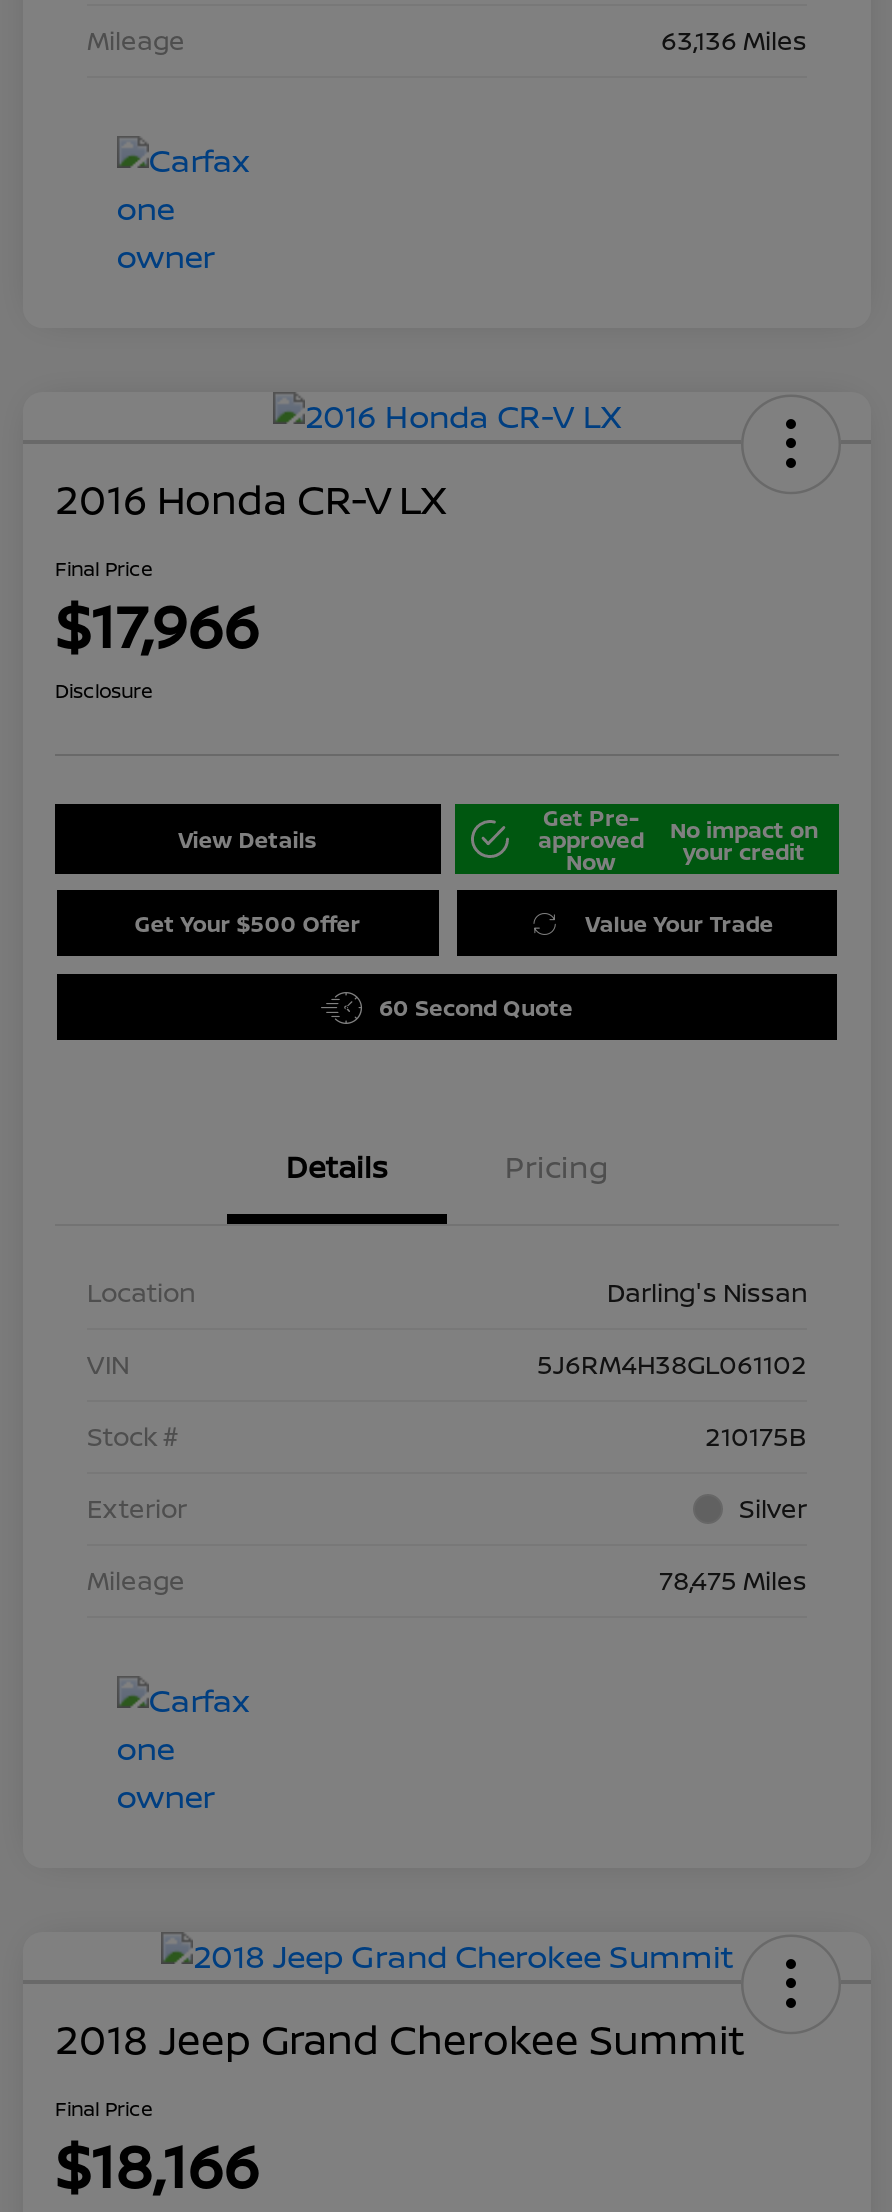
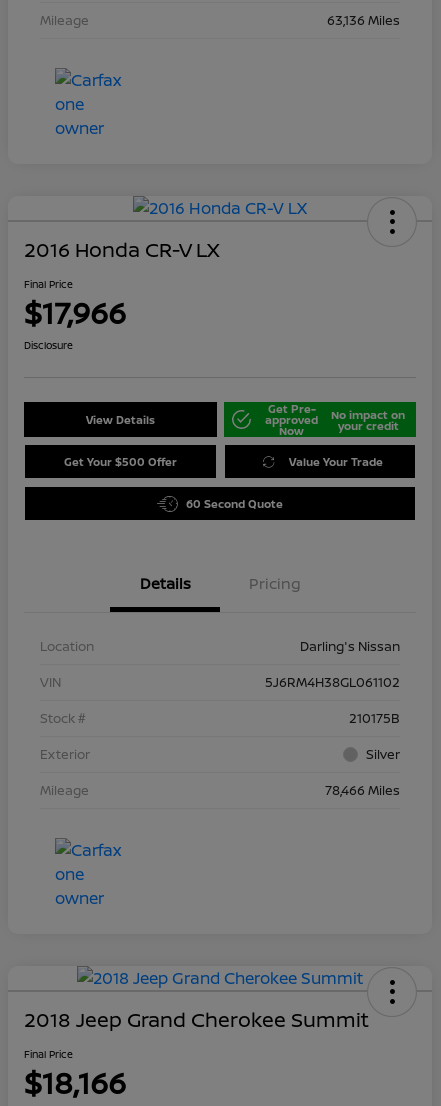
[659,1562,807,1598] 78,475 Miles -> [325,781,400,799] 78,466 Miles

